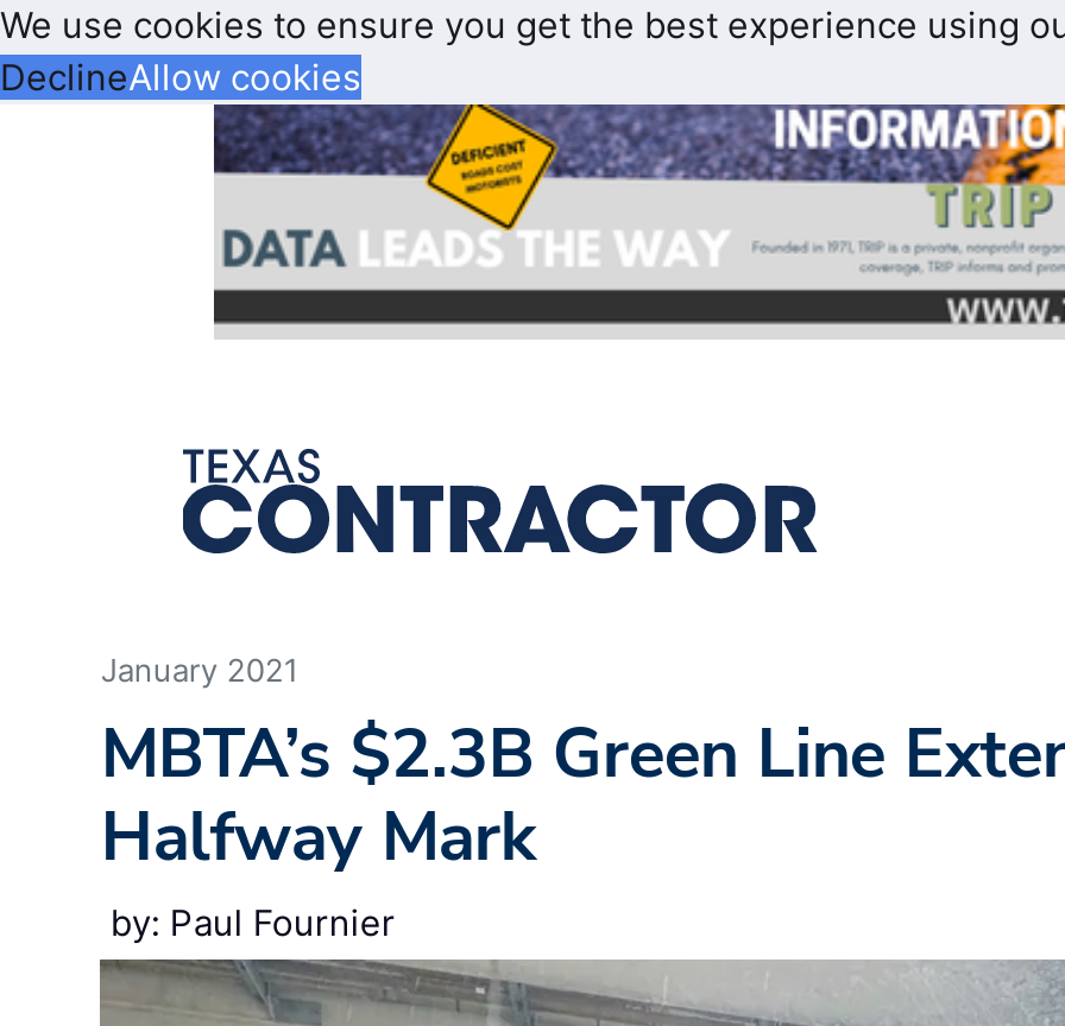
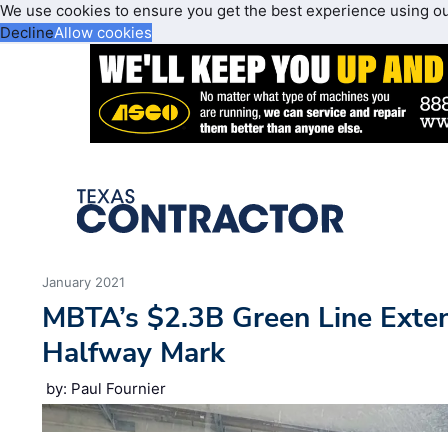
[212,102,1058,340] [image] -> [89,43,445,144] [image]

